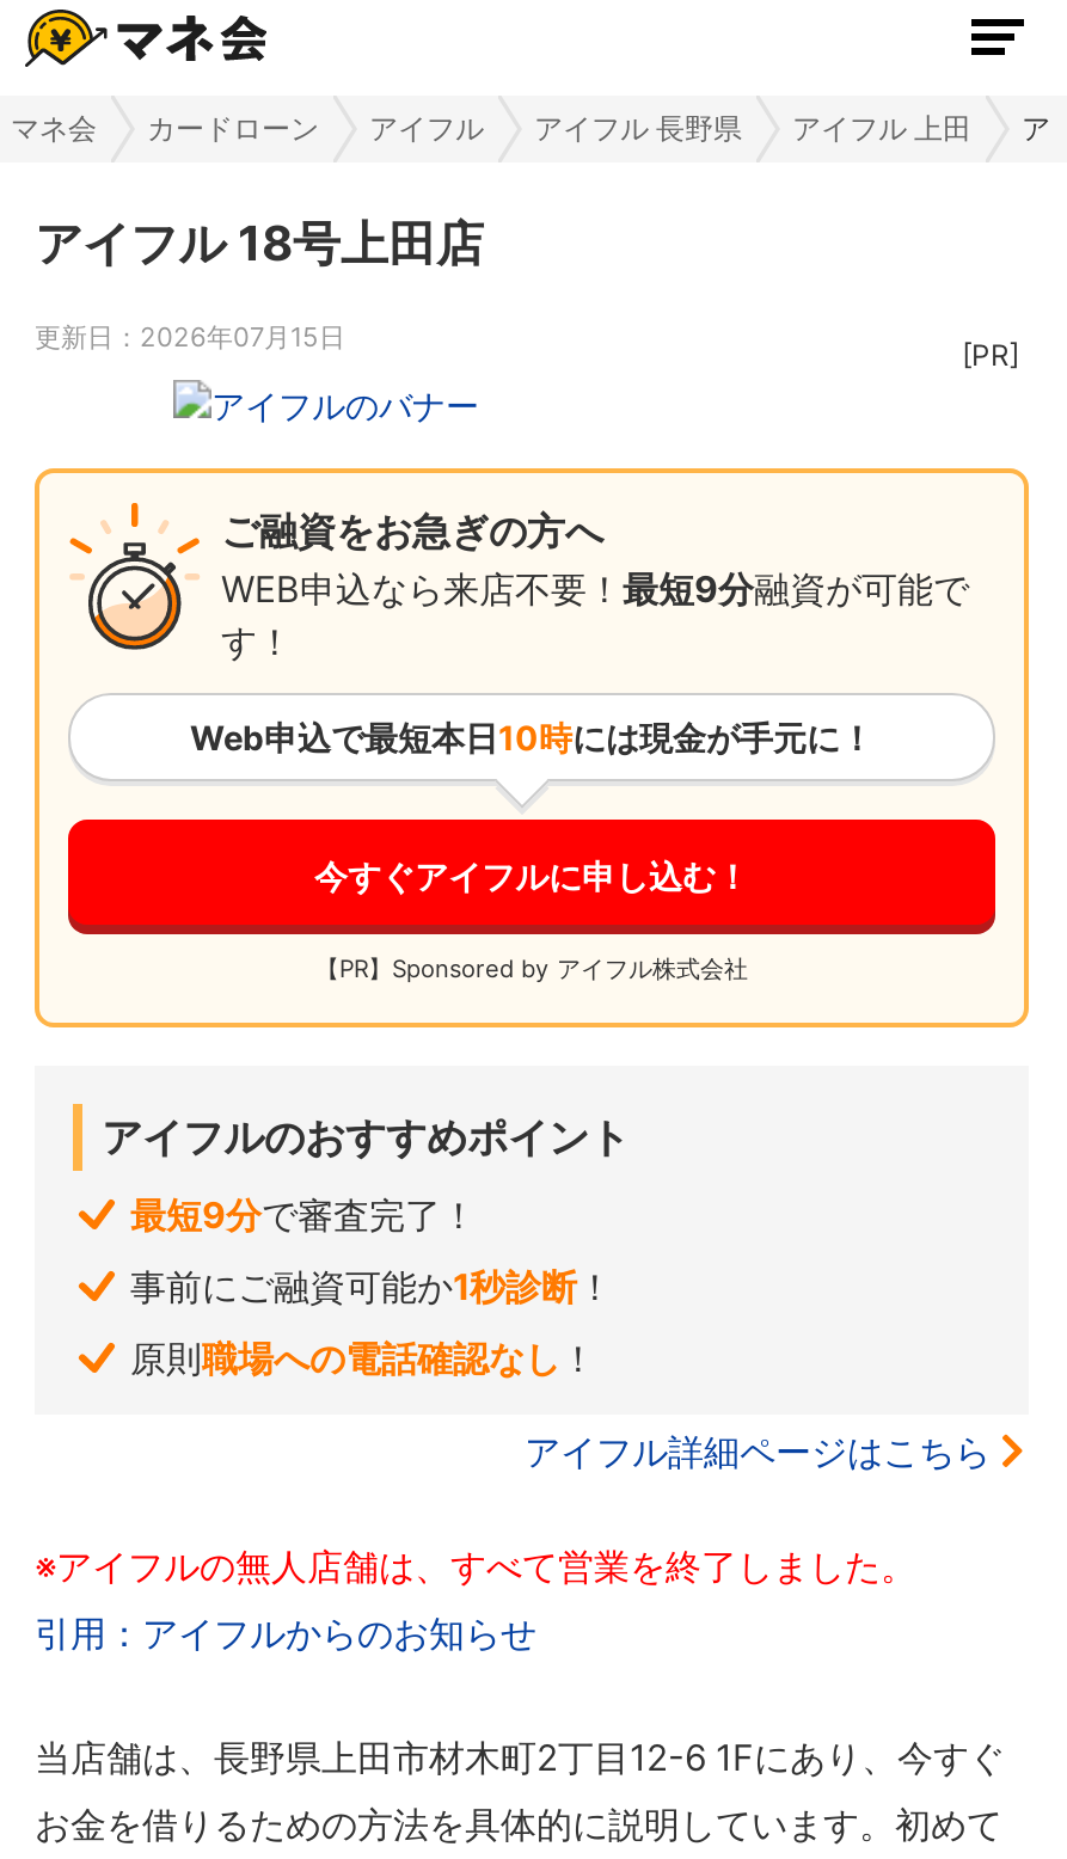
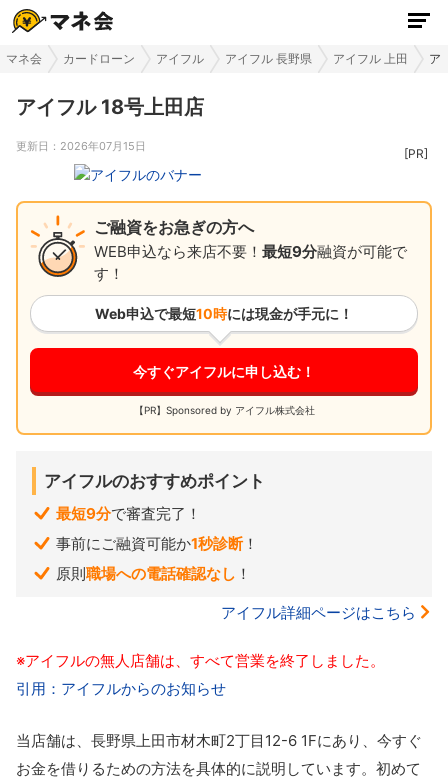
[190,717,873,757] Web申込で最短本日10時には現金が手元に！ -> [95,305,353,322] Web申込で最短10時には現金が手元に！

